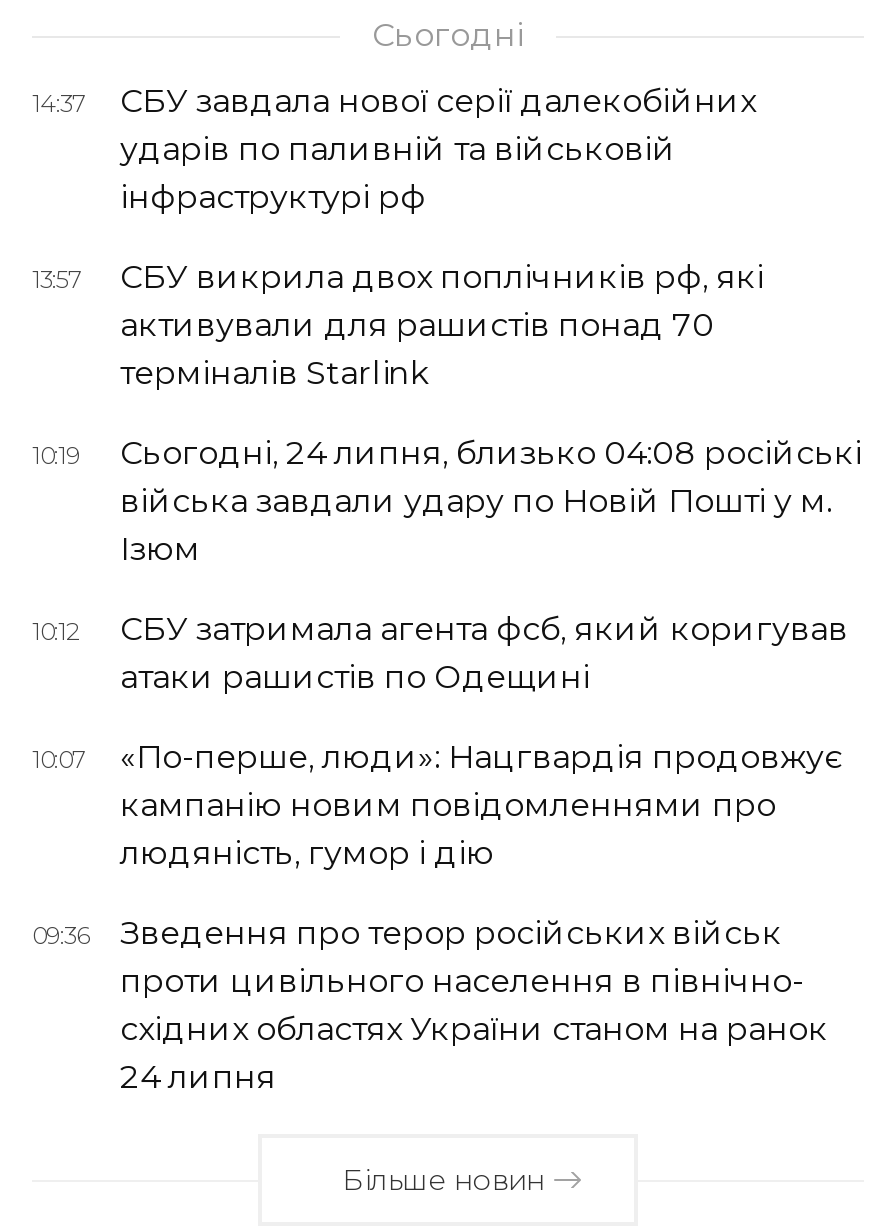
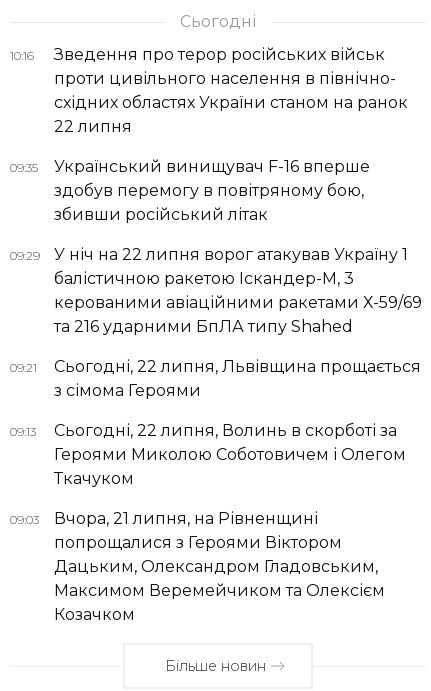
[32,81,862,949] 14:37 | СБУ завдала нової серії далекобійних | ударів по паливній та військовій | інфраструктурі рф | 13:57 | СБУ викрила двох поплічників рф, які | активували для рашистів понад 70 | терміналів Starlink | 10:19 | Сьогодні, 24 липня, близько 04:08 російські | війська завдали удару по Новій Пошті у м. | Ізюм | 10:12 | СБУ затримала агента фсб, який коригував | атаки рашистів по Одещині | 10:07 | «По-перше, люди»: Нацгвардія продовжує | кампанію новим повідомленнями про | людяність, гумор і дію | 09:36 -> [10,48,34,63] 10:16
moved [120,913,782,951] -> [54,45,385,64]: Зведення про терор російських військ
moved [120,961,828,1047] -> [54,69,408,112]: проти цивільного населення в північно- | східних областях України станом на ранок
[120,1057,276,1095] 24 липня -> [10,117,422,624] 22 липня | 09:35 | Український винищувач F-16 вперше | здобув перемогу в повітряному бою, | збивши російський літак | 09:29 | У ніч на 22 липня ворог атакував Україну 1 | балістичною ракетою Іскандер-М, 3 | керованими авіаційними ракетами Х-59/69 | та 216 ударними БпЛА типу Shahed | 09:21 | Сьогодні, 22 липня, Львівщина прощається | з сімома Героями | 09:13 | Сьогодні, 22 липня, Волинь в скорботі за | Героями Миколою Соботовичем і Олегом | Ткачуком | 09:03 | Вчора, 21 липня, на Рівненщині | попрощалися з Героями Віктором | Дацьким, Олександром Гладовським, | Максимом Веремейчиком та Олексієм | Козачком

